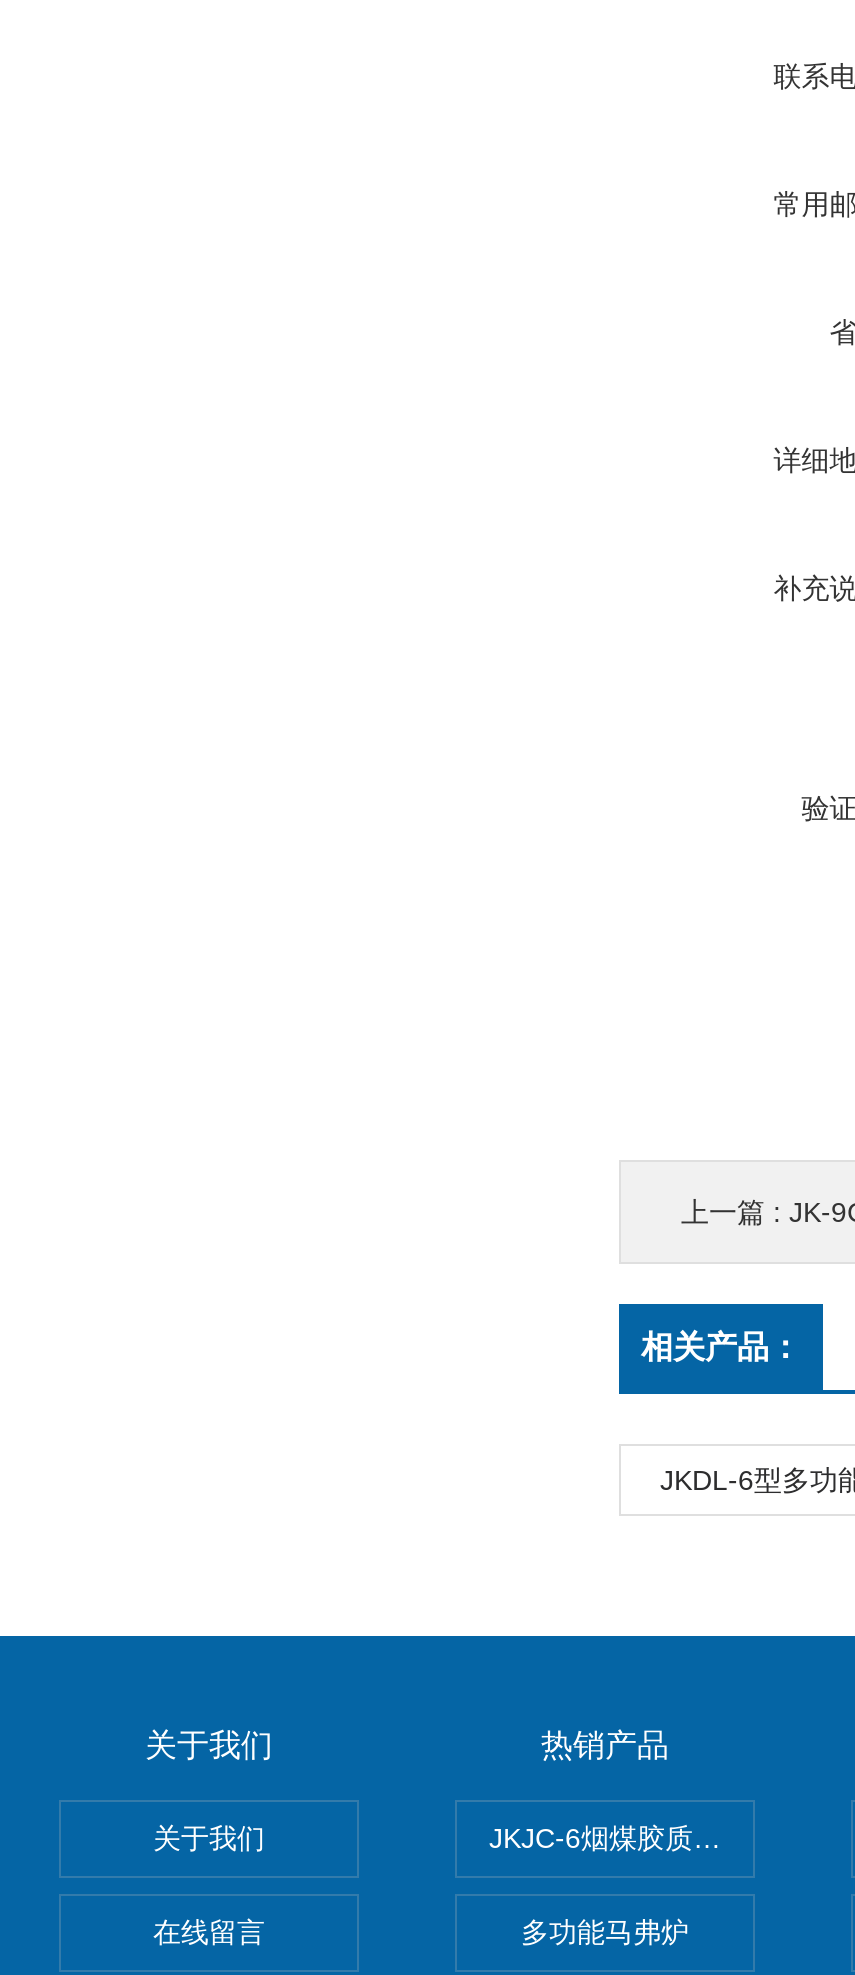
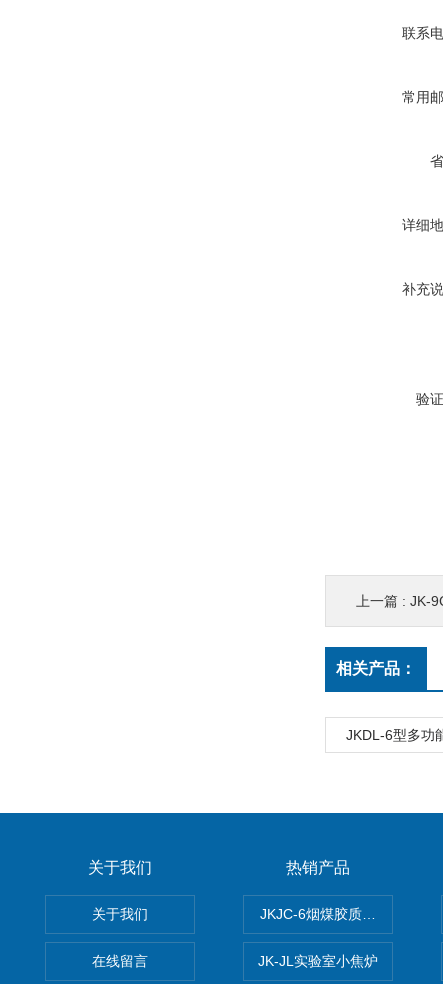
[521,1916,689,1948] 多功能马弗炉 -> [258,953,378,969] JK-JL实验室小焦炉

